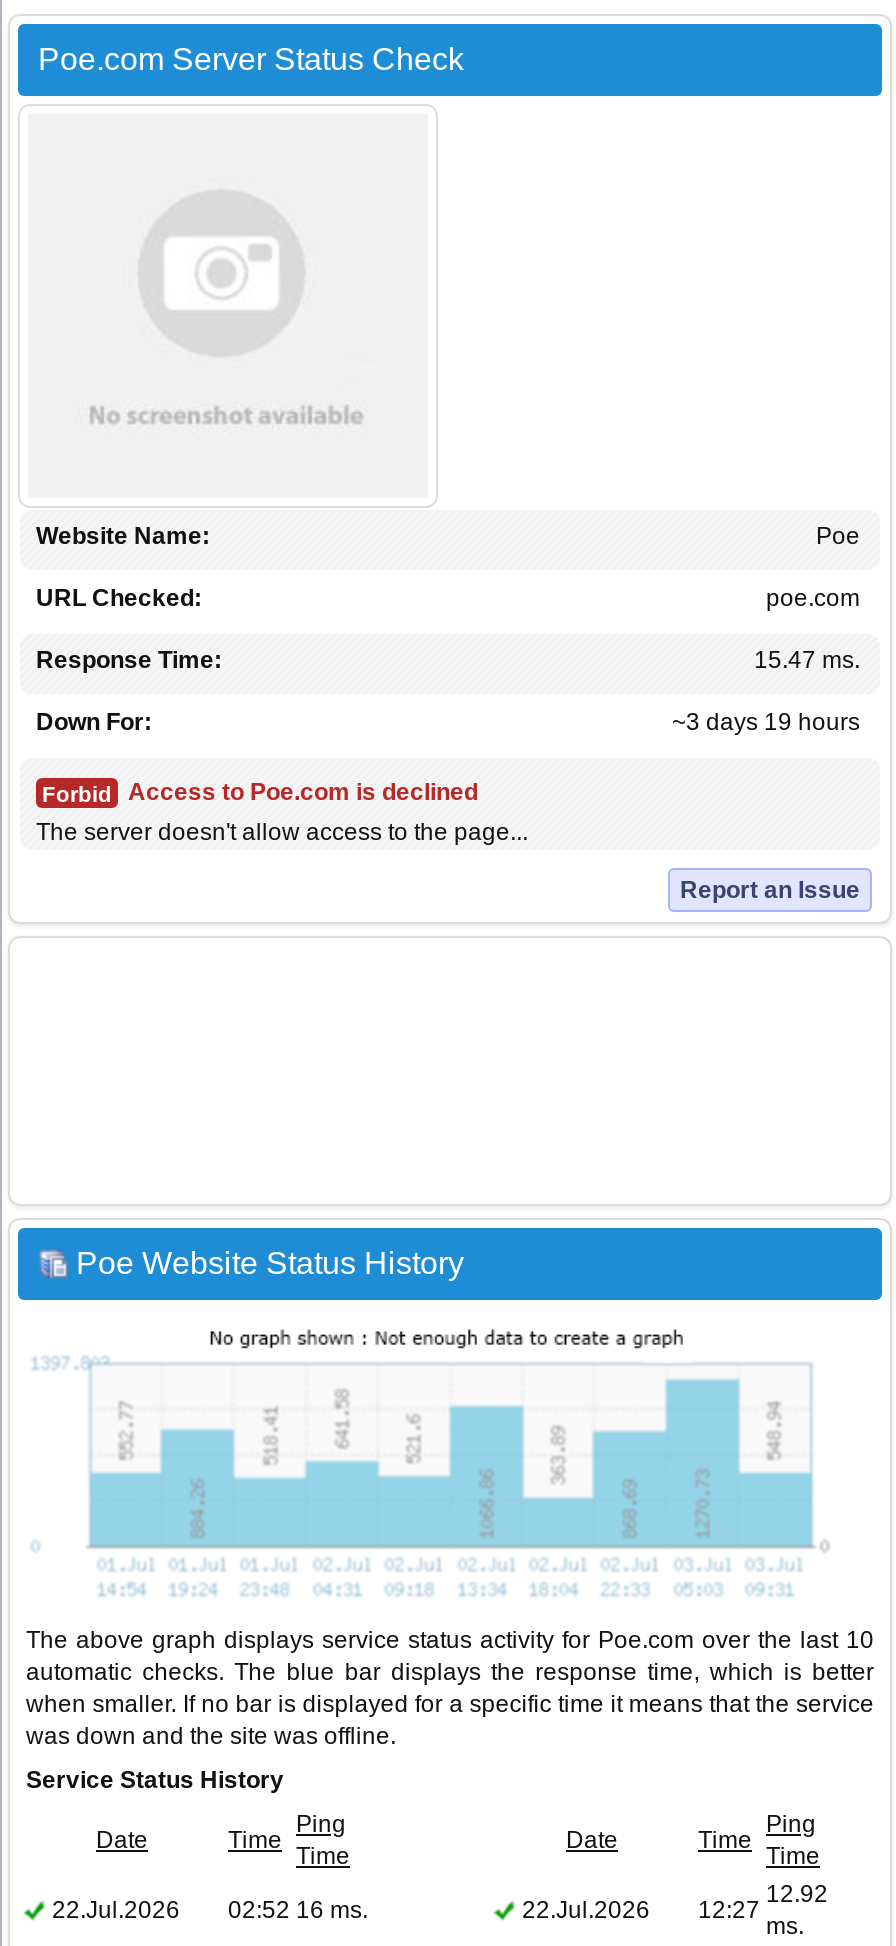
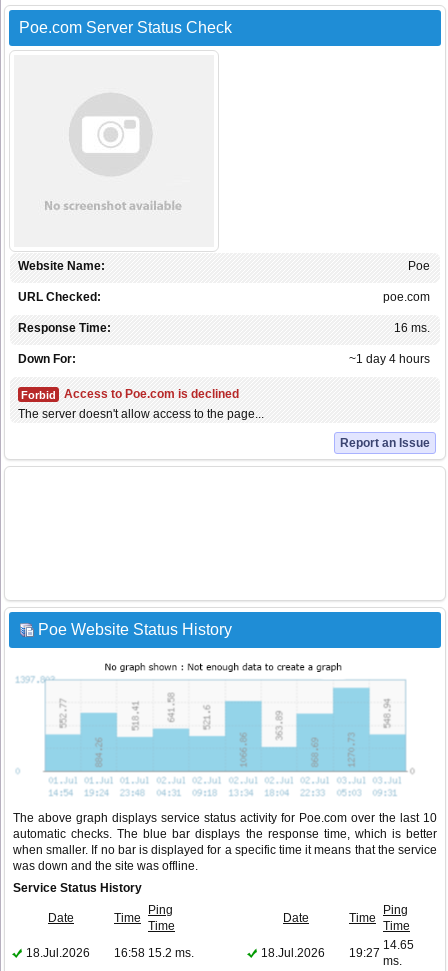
[754,647,860,675] 15.47 ms. -> [394,321,430,335] 16 ms.
[672,709,860,737] ~3 days 19 hours -> [349,352,430,366] ~1 day 4 hours
[766,1880,828,1908] 12.92 -> [383,938,414,952] 14.65
[52,1896,760,1924] 22.Jul.2026 | 02:52 16 ms. | 22.Jul.2026 | 12:27 -> [26,946,380,960] 18.Jul.2026 | 16:58 15.2 ms. | 18.Jul.2026 | 19:27

